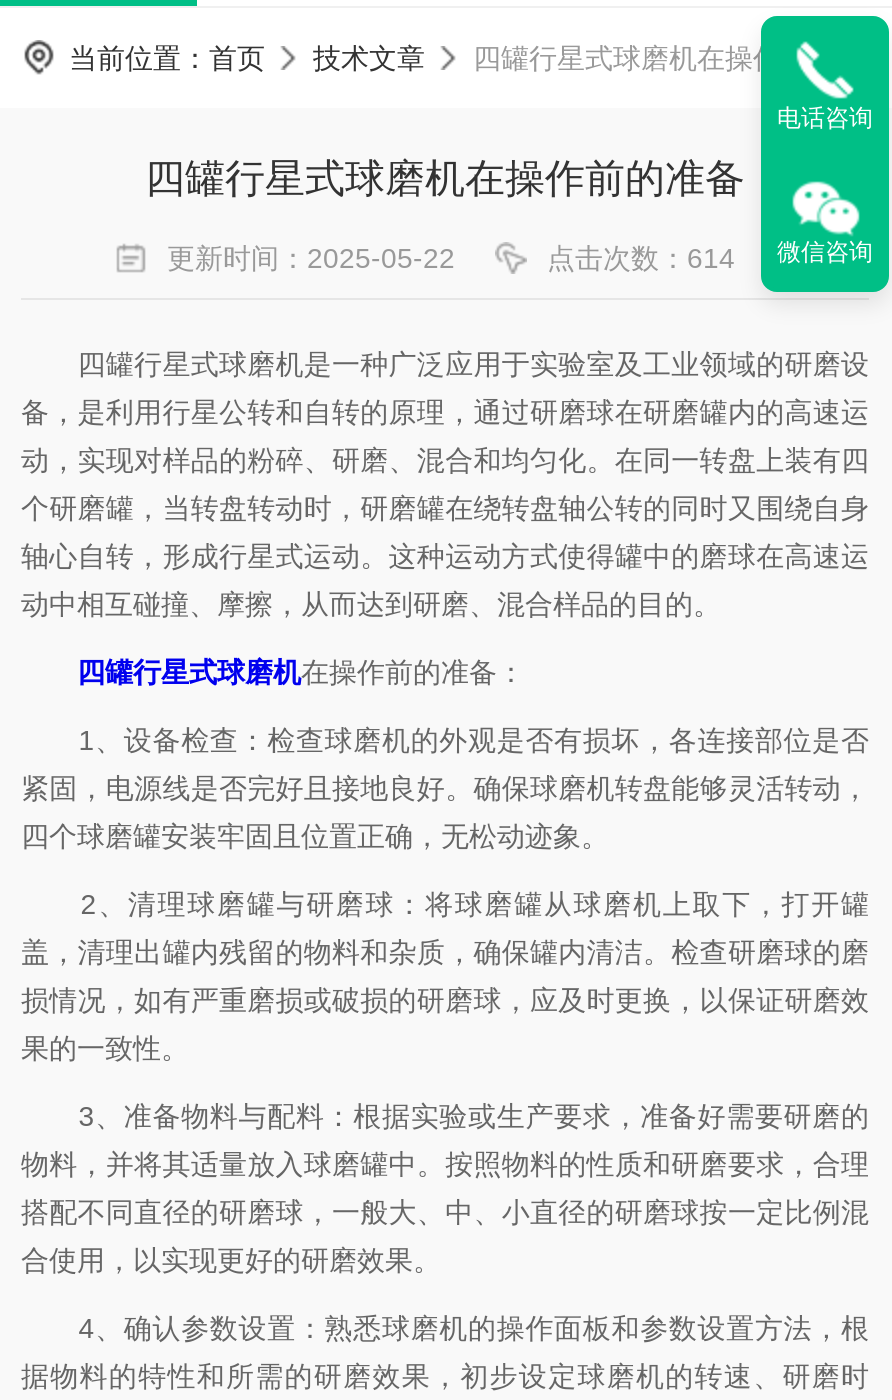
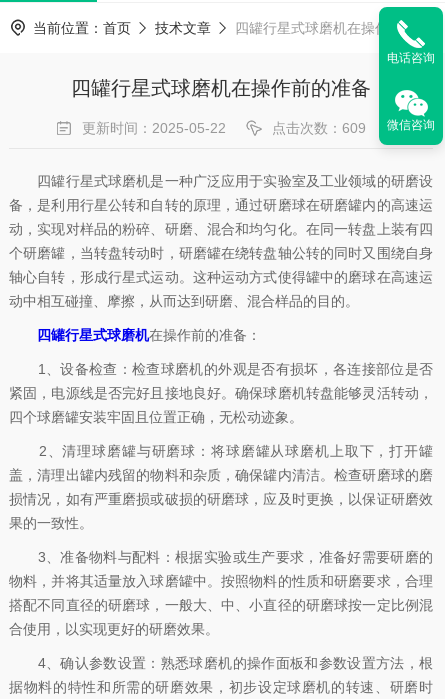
[547,237,873,274] 点击次数：614 微信咨询 -> [272,118,435,136] 点击次数：609 微信咨询

